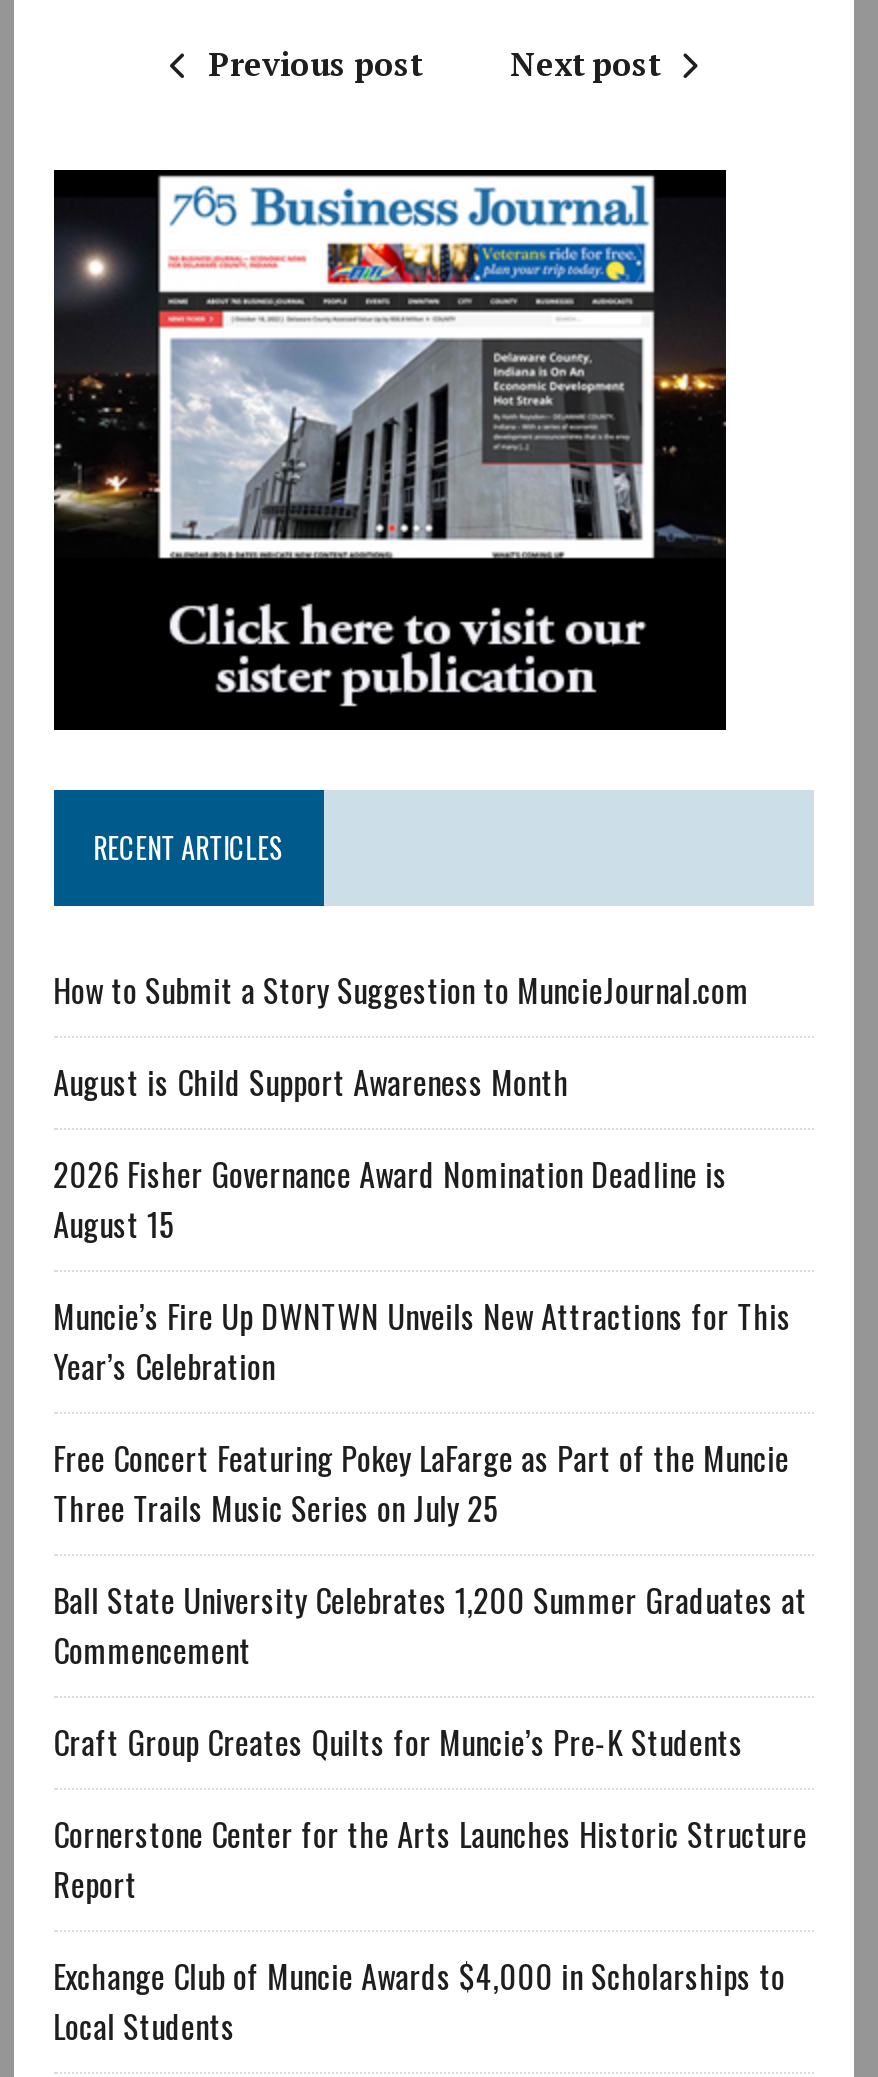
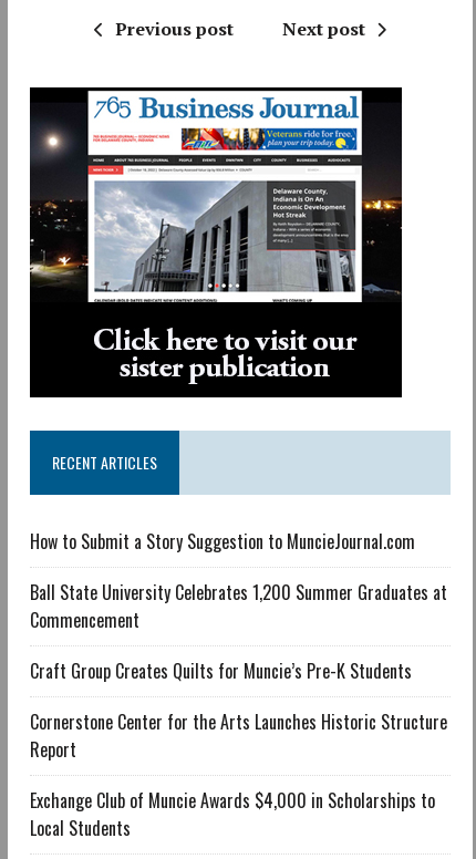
[53,1057,791,1531] August is Child Support Awareness Month | 2026 Fisher Governance Award Nomination Deadline is | August 15 | Muncie’s Fire Up DWNTWN Unveils New Attractions for This | Year’s Celebration | Free Concert Featuring Pokey LaFarge as Part of the Muncie | Three Trails Music Series on July 25 -> none

